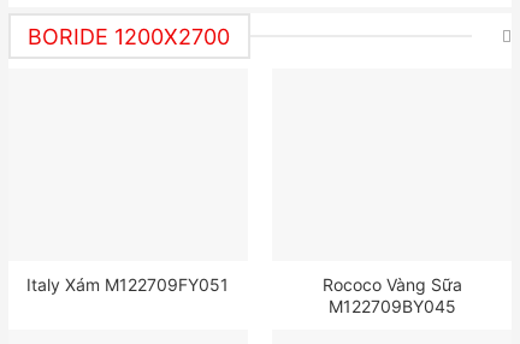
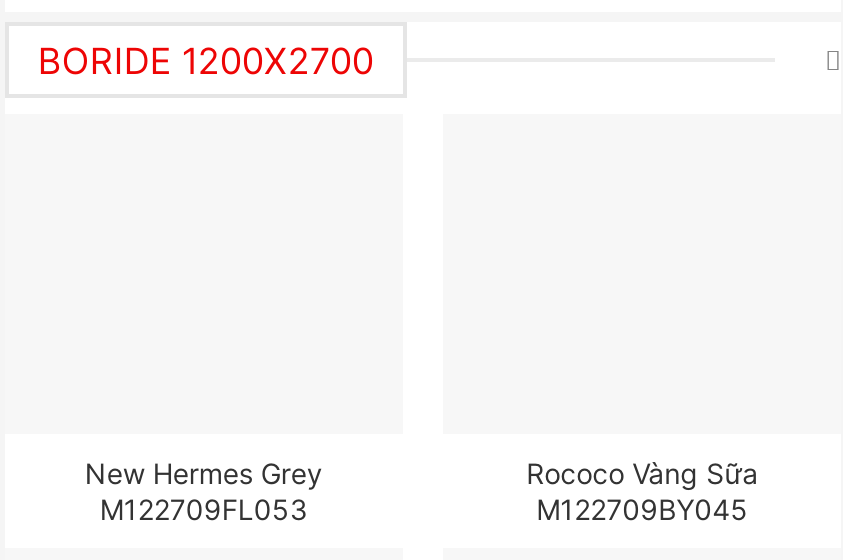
[27,274,229,294] Italy Xám M122709FY051 -> [85,455,323,525] New Hermes Grey | M122709FL053

